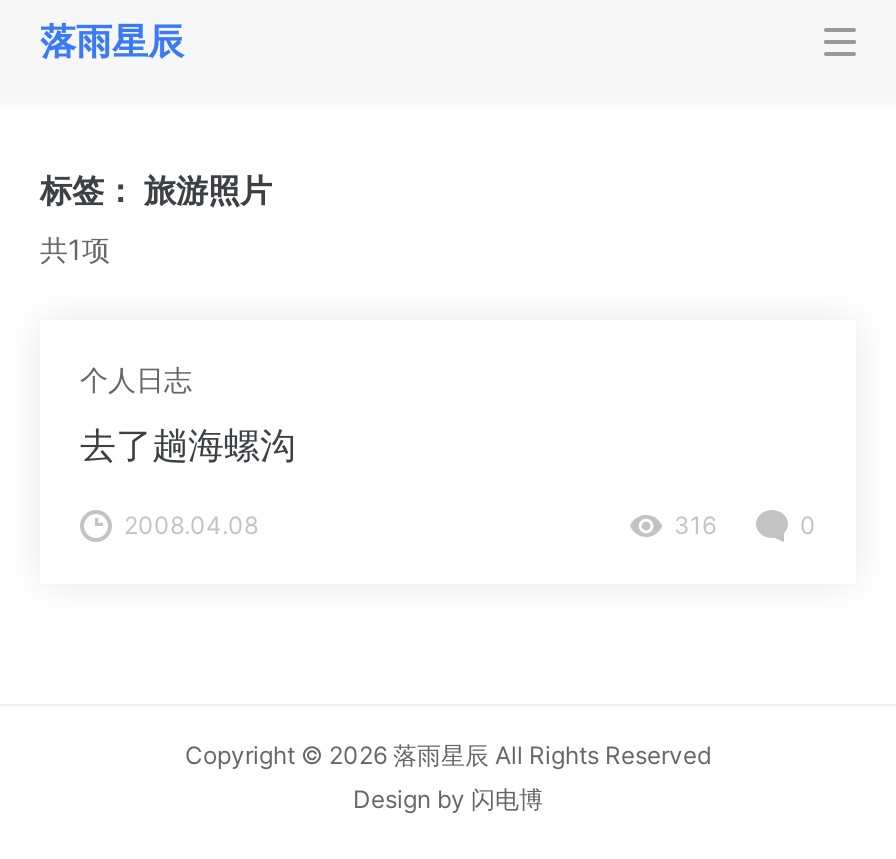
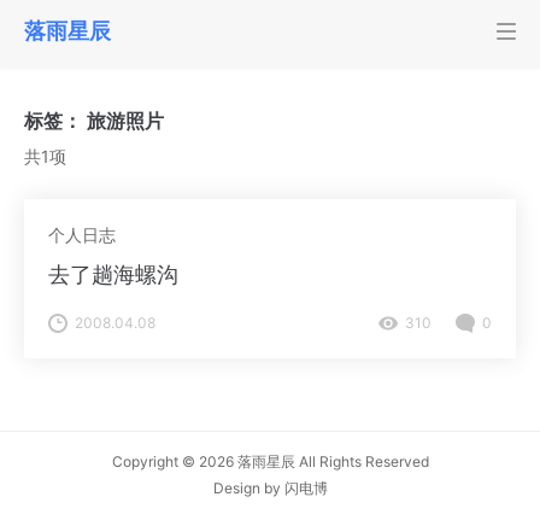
[674,510,716,540] 316 -> [405,314,432,332] 310

